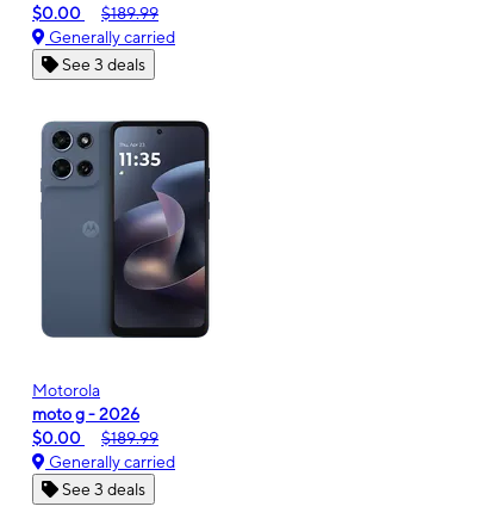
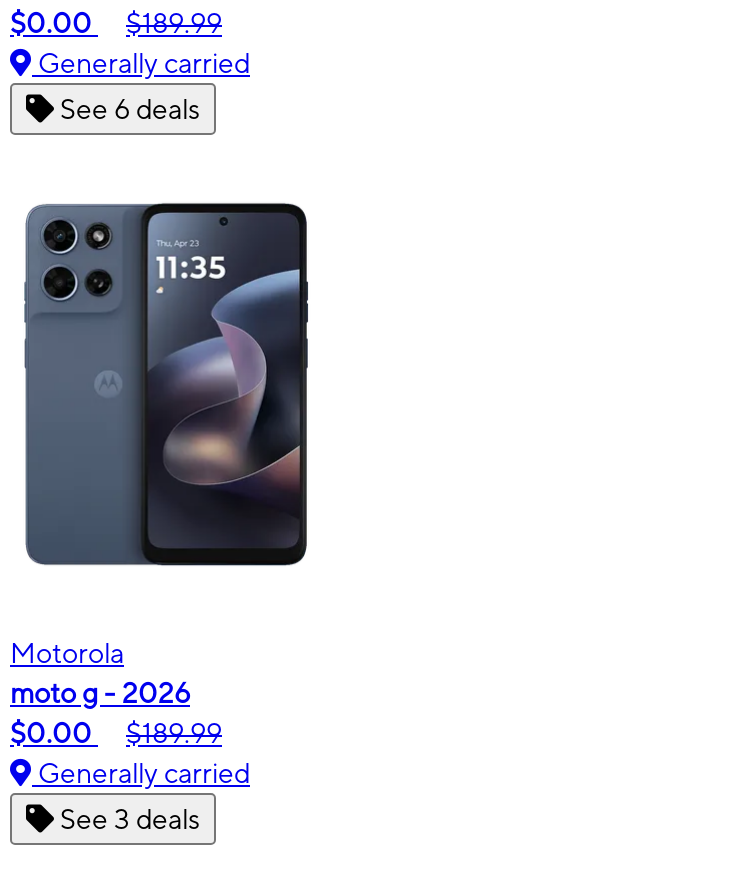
[62,55,145,74] See 3 deals -> [60,92,200,124] See 6 deals

